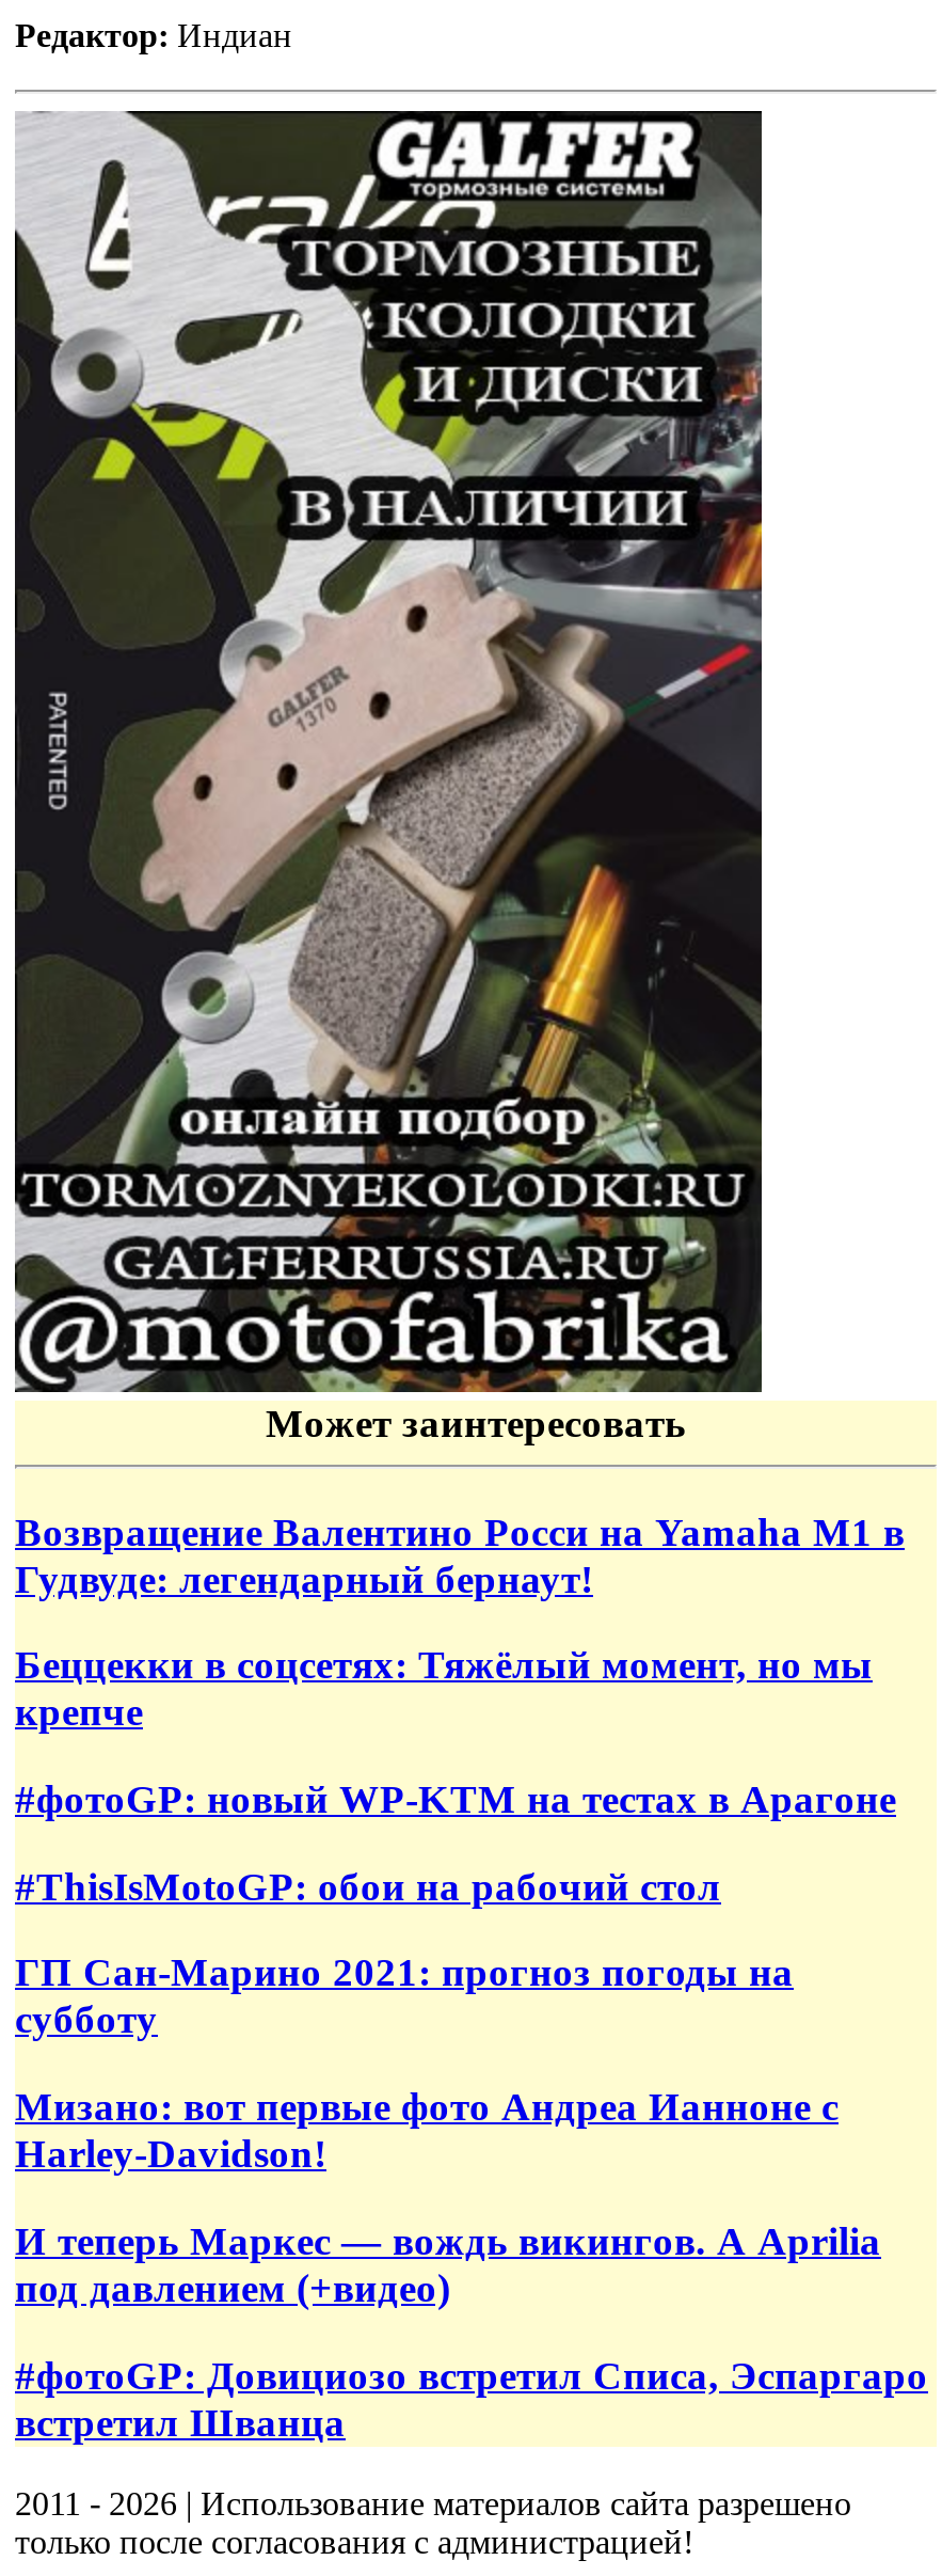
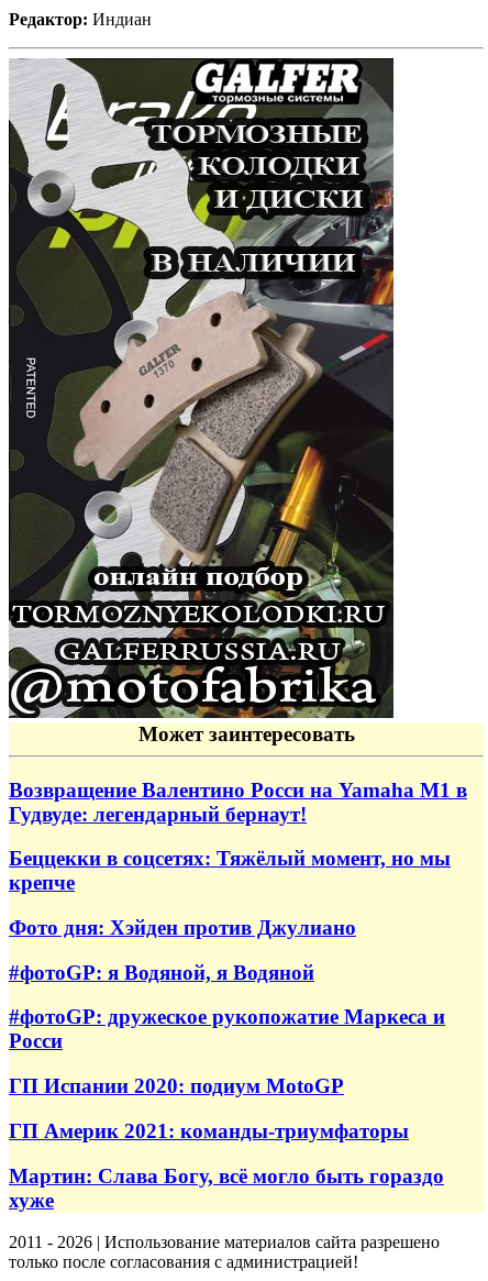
[15,1776,896,1821] #фотоGP: новый WP-KTM на тестах в Арагоне -> [9,916,356,939] Фото дня: Хэйден против Джулиано
[15,1863,721,1908] #ThisIsMotoGP: обои на рабочий стол -> [9,961,314,984] #фотоGP: я Водяной, я Водяной
[15,1950,794,2042] ГП Сан-Марино 2021: прогноз погоды на | субботу -> [9,1005,445,1053] #фотоGP: дружеское рукопожатие Маркеса и | Росси
[15,2084,839,2176] Мизано: вот первые фото Андреа Ианноне с | Harley-Davidson! -> [9,1074,344,1097] ГП Испании 2020: подиум MotoGP
[15,2218,881,2310] И теперь Маркес — вождь викингов. А Aprilia | под давлением (+видео) -> [9,1119,409,1142] ГП Америк 2021: команды-триумфаторы
[15,2352,928,2444] #фотоGP: Довициозо встретил Списа, Эспаргаро | встретил Шванца -> [9,1164,444,1211] Мартин: Слава Богу, всё могло быть гораздо | хуже

